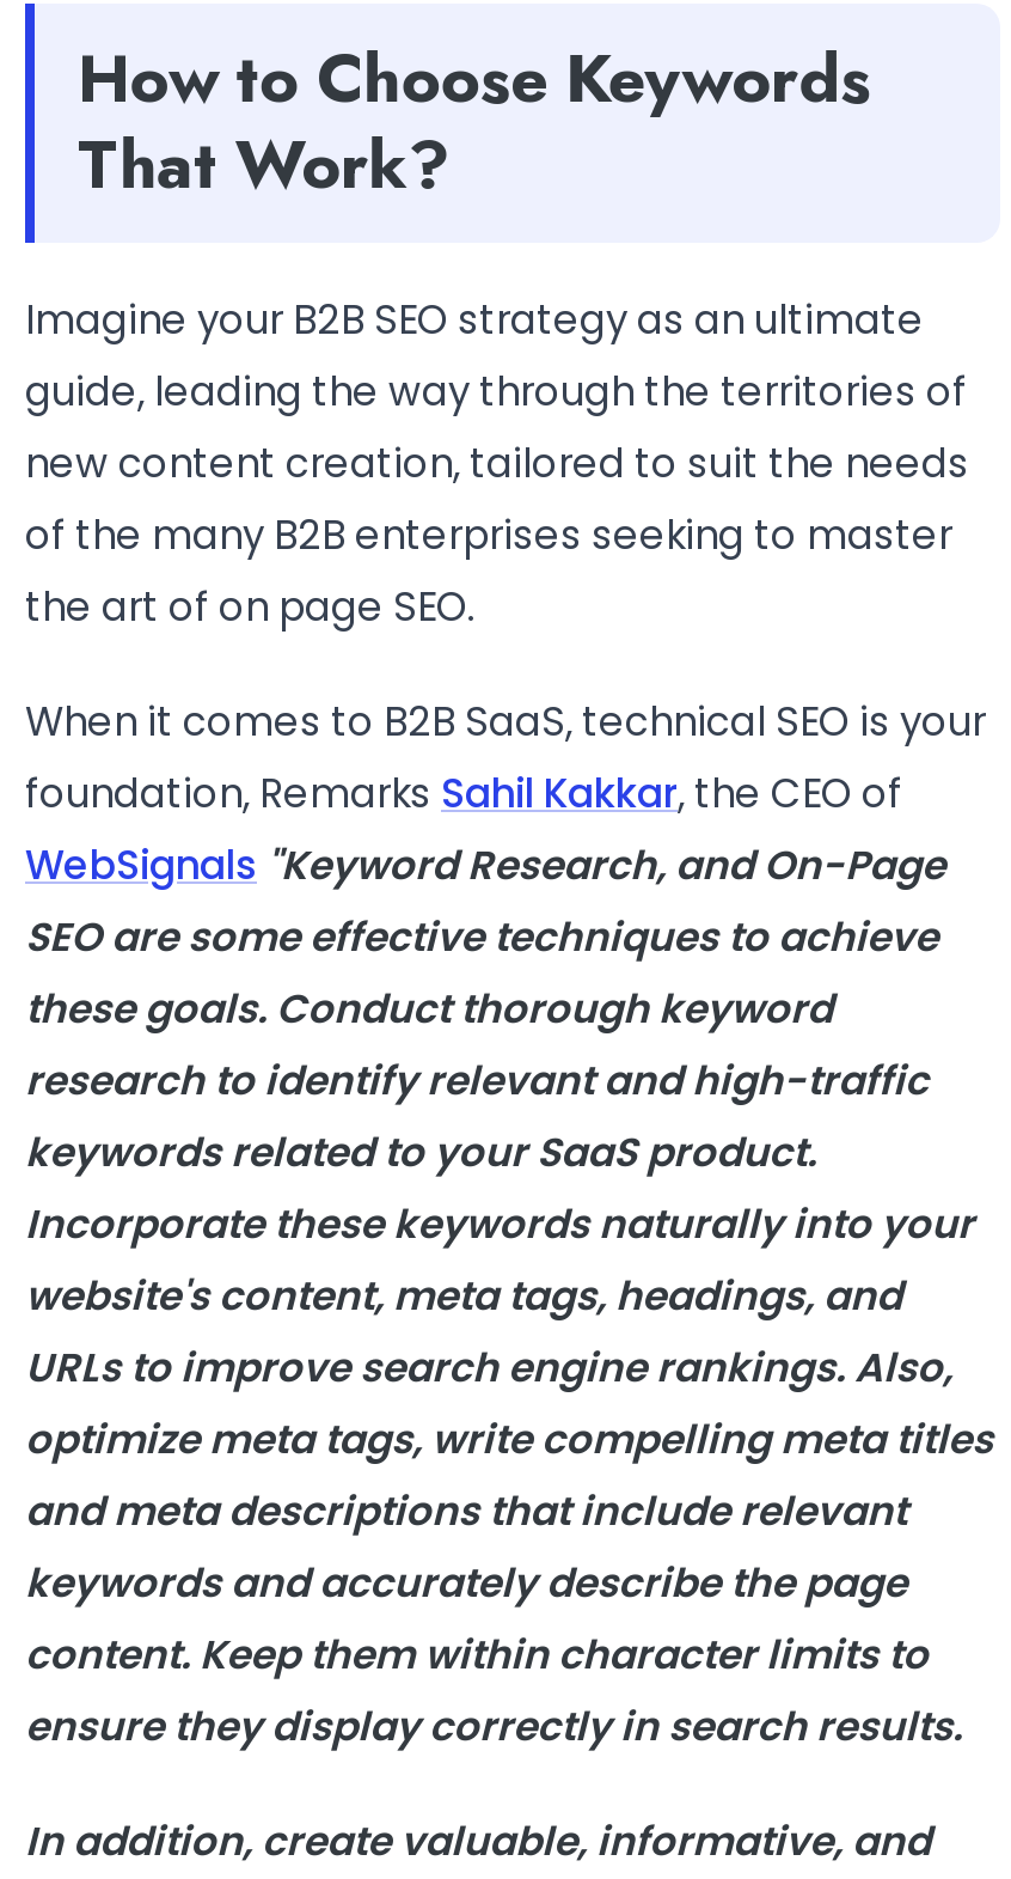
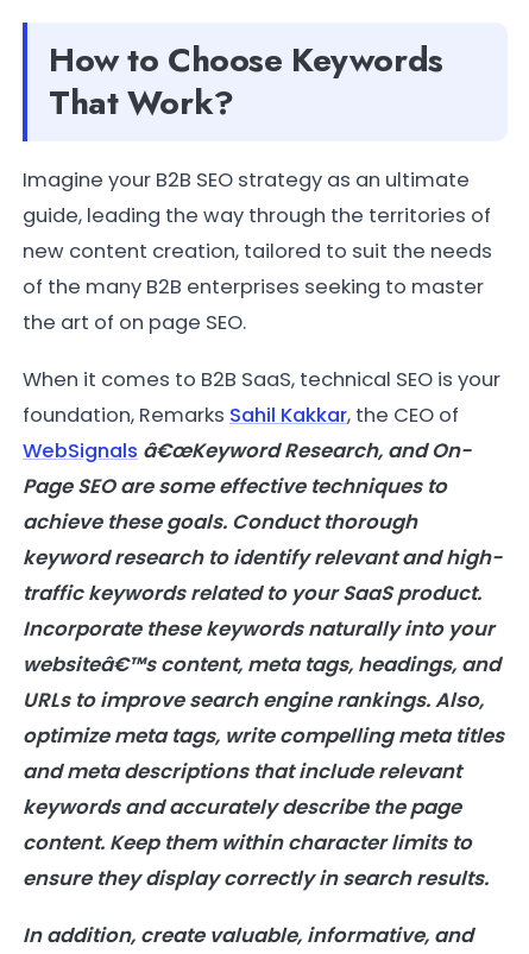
[25,838,945,1181] WebSignals "Keyword Research, and On-Page | SEO are some effective techniques to achieve | these goals. Conduct thorough keyword | research to identify relevant and high-traffic | keywords related to your SaaS product. -> [23,437,503,607] WebSignals â€œKeyword Research, and On- | Page SEO are some effective techniques to | achieve these goals. Conduct thorough | keyword research to identify relevant and high- | traffic keywords related to your SaaS product.
[25,1269,902,1324] website's content, meta tags, headings, and -> [23,651,500,678] websiteâ€™s content, meta tags, headings, and

